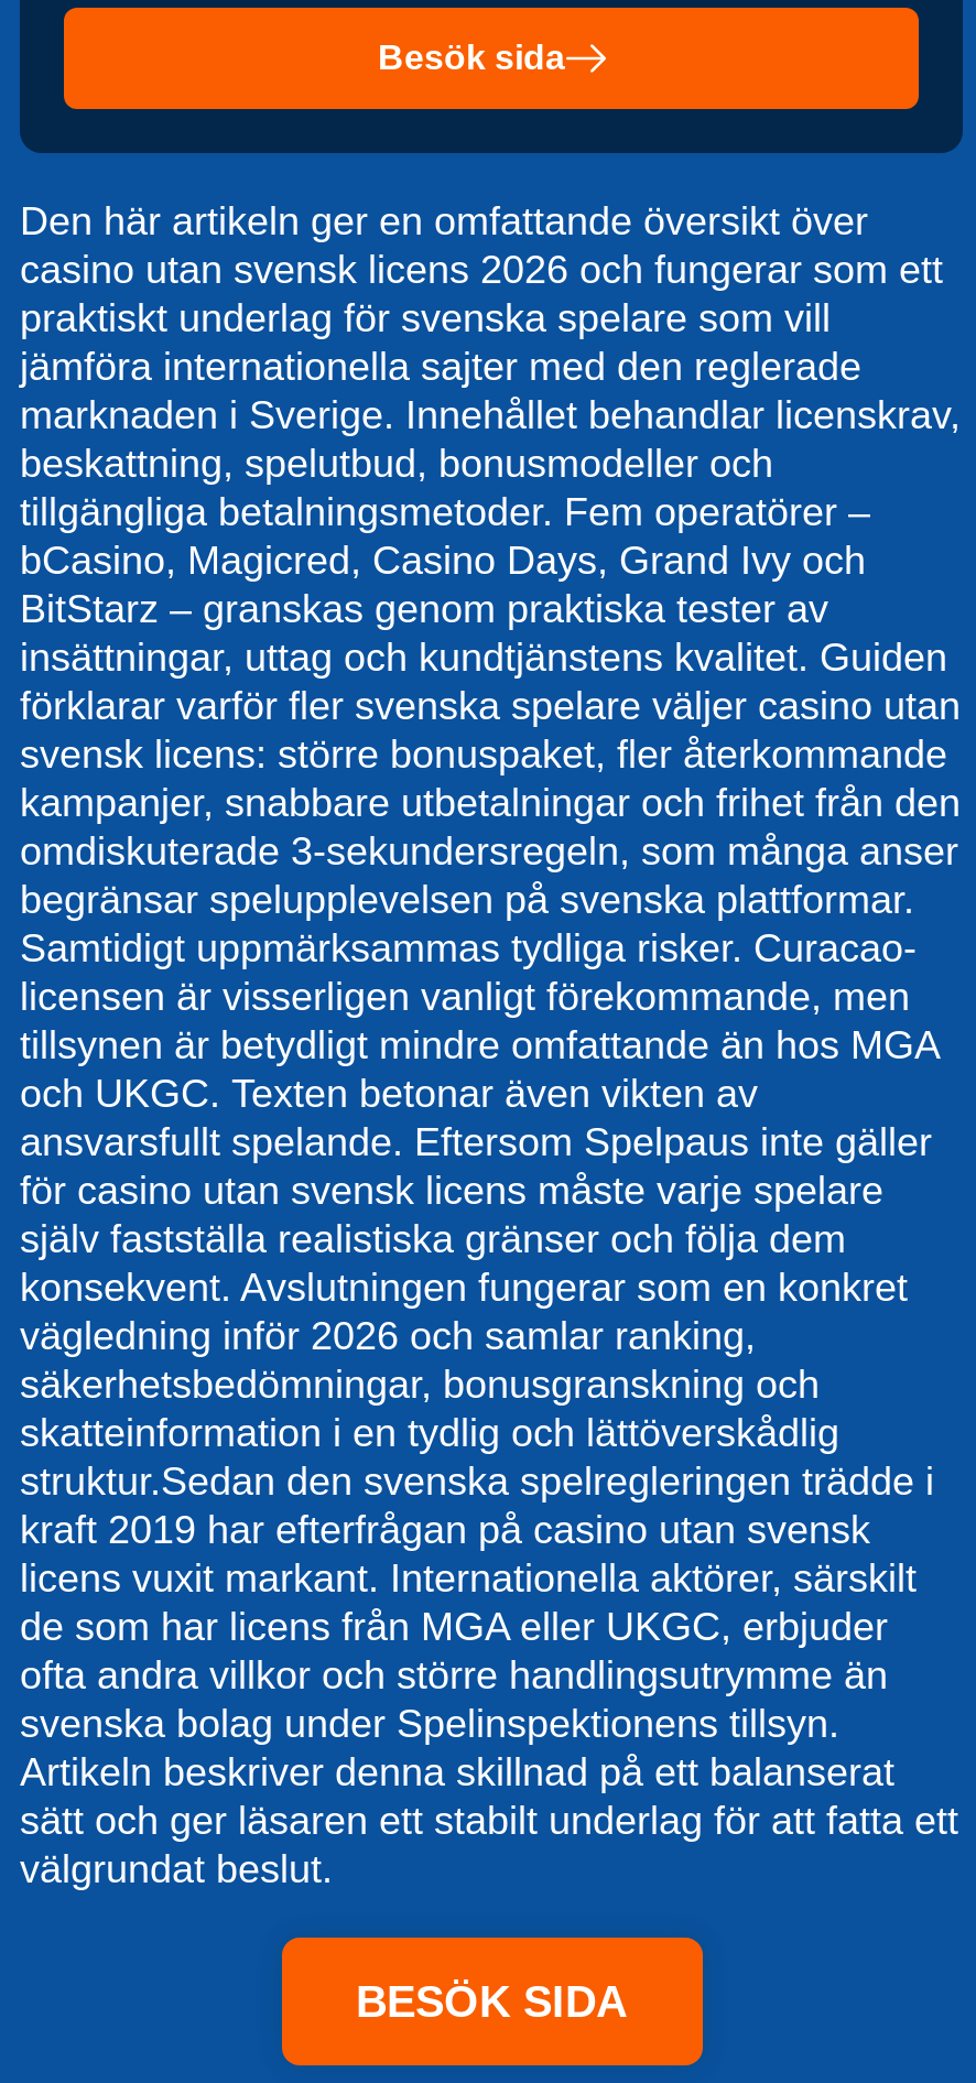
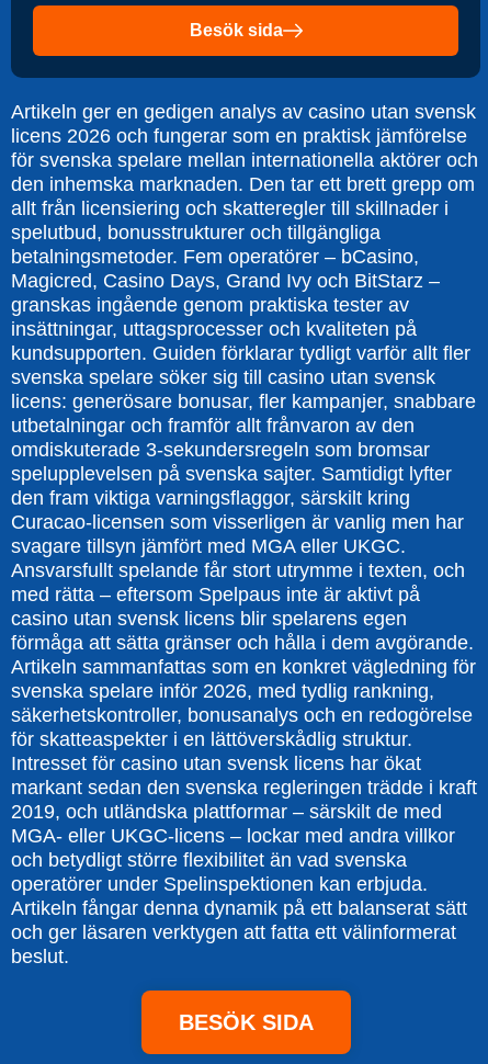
[20,199,961,1891] Den här artikeln ger en omfattande översikt över | casino utan svensk licens 2026 och fungerar som ett | praktiskt underlag för svenska spelare som vill | jämföra internationella sajter med den reglerade | marknaden i Sverige. Innehållet behandlar licenskrav, | beskattning, spelutbud, bonusmodeller och | tillgängliga betalningsmetoder. Fem operatörer – | bCasino, Magicred, Casino Days, Grand Ivy och | BitStarz – granskas genom praktiska tester av | insättningar, uttag och kundtjänstens kvalitet. Guiden | förklarar varför fler svenska spelare väljer casino utan | svensk licens: större bonuspaket, fler återkommande | kampanjer, snabbare utbetalningar och frihet från den | omdiskuterade 3-sekundersregeln, som många anser | begränsar spelupplevelsen på svenska plattformar. | Samtidigt uppmärksammas tydliga risker. Curacao- | licensen är visserligen vanligt förekommande, men | tillsynen är betydligt mindre omfattande än hos MGA | och UKGC. Texten betonar även vikten av | ansvarsfullt spelande. Eftersom Spelpaus inte gäller | för casino utan svensk licens måste varje spelare | själv fastställa realistiska gränser och följa dem | konsekvent. Avslutningen fungerar som en konkret | vägledning inför 2026 och samlar ranking, | säkerhetsbedömningar, bonusgranskning och | skatteinformation i en tydlig och lättöverskådlig | struktur.Sedan den svenska spelregleringen trädde i | kraft 2019 har efterfrågan på casino utan svensk | licens vuxit markant. Internationella aktörer, särskilt | de som har licens från MGA eller UKGC, erbjuder | ofta andra villkor och större handlingsutrymme än | svenska bolag under Spelinspektionens tillsyn. | Artikeln beskriver denna skillnad på ett balanserat | sätt och ger läsaren ett stabilt underlag för att fatta ett | välgrundat beslut. -> [11,101,478,967] Artikeln ger en gedigen analys av casino utan svensk | licens 2026 och fungerar som en praktisk jämförelse | för svenska spelare mellan internationella aktörer och | den inhemska marknaden. Den tar ett brett grepp om | allt från licensiering och skatteregler till skillnader i | spelutbud, bonusstrukturer och tillgängliga | betalningsmetoder. Fem operatörer – bCasino, | Magicred, Casino Days, Grand Ivy och BitStarz – | granskas ingående genom praktiska tester av | insättningar, uttagsprocesser och kvaliteten på | kundsupporten. Guiden förklarar tydligt varför allt fler | svenska spelare söker sig till casino utan svensk | licens: generösare bonusar, fler kampanjer, snabbare | utbetalningar och framför allt frånvaron av den | omdiskuterade 3-sekundersregeln som bromsar | spelupplevelsen på svenska sajter. Samtidigt lyfter | den fram viktiga varningsflaggor, särskilt kring | Curacao-licensen som visserligen är vanlig men har | svagare tillsyn jämfört med MGA eller UKGC. | Ansvarsfullt spelande får stort utrymme i texten, och | med rätta – eftersom Spelpaus inte är aktivt på | casino utan svensk licens blir spelarens egen | förmåga att sätta gränser och hålla i dem avgörande. | Artikeln sammanfattas som en konkret vägledning för | svenska spelare inför 2026, med tydlig rankning, | säkerhetskontroller, bonusanalys och en redogörelse | för skatteaspekter i en lättöverskådlig struktur. | Intresset för casino utan svensk licens har ökat | markant sedan den svenska regleringen trädde i kraft | 2019, och utländska plattformar – särskilt de med | MGA- eller UKGC-licens – lockar med andra villkor | och betydligt större flexibilitet än vad svenska | operatörer under Spelinspektionen kan erbjuda. | Artikeln fångar denna dynamik på ett balanserat sätt | och ger läsaren verktygen att fatta ett välinformerat | beslut.

